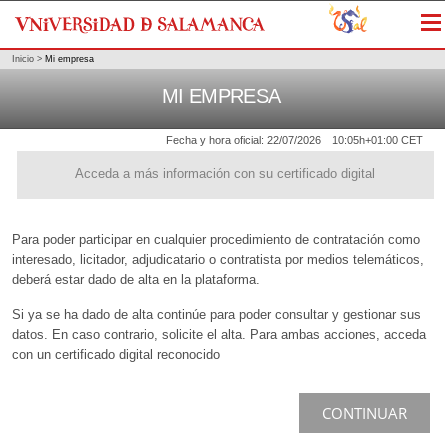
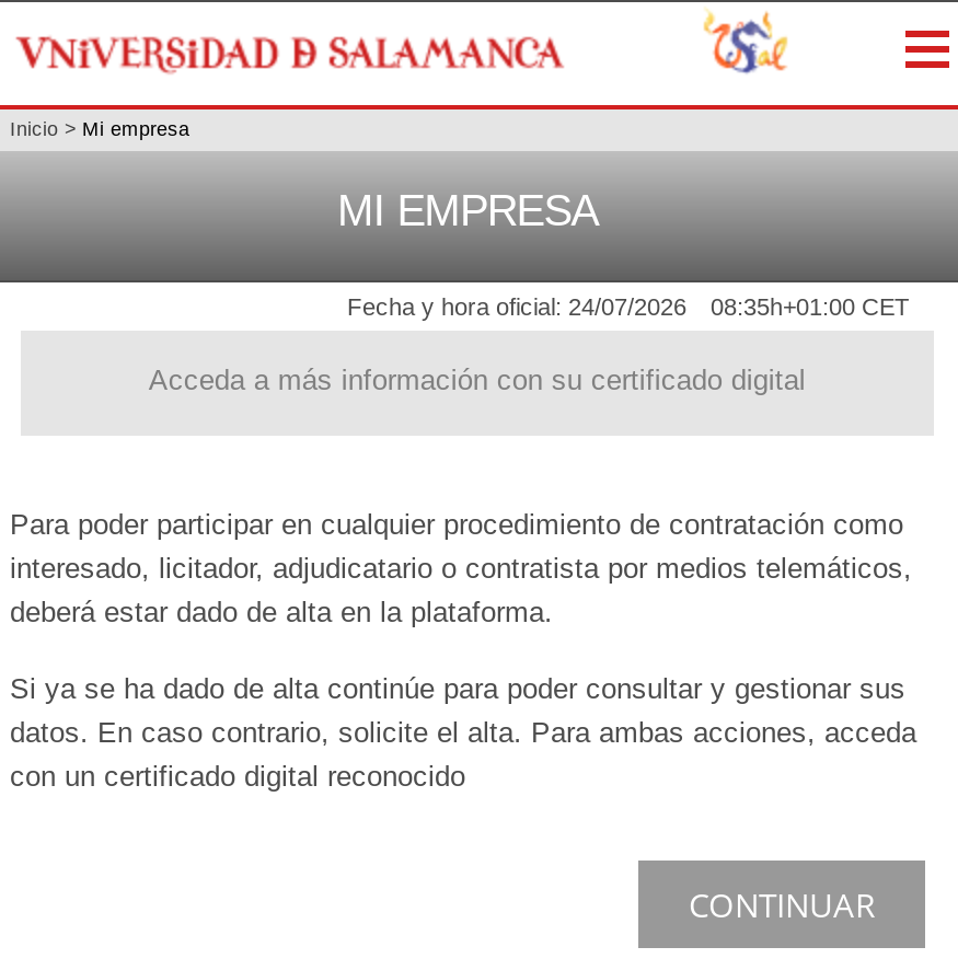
[166,134,321,146] Fecha y hora oficial: 22/07/2026 -> [347,294,686,320] Fecha y hora oficial: 24/07/2026
[332,134,423,146] 10:05h+01:00 CET -> [711,294,910,320] 08:35h+01:00 CET

